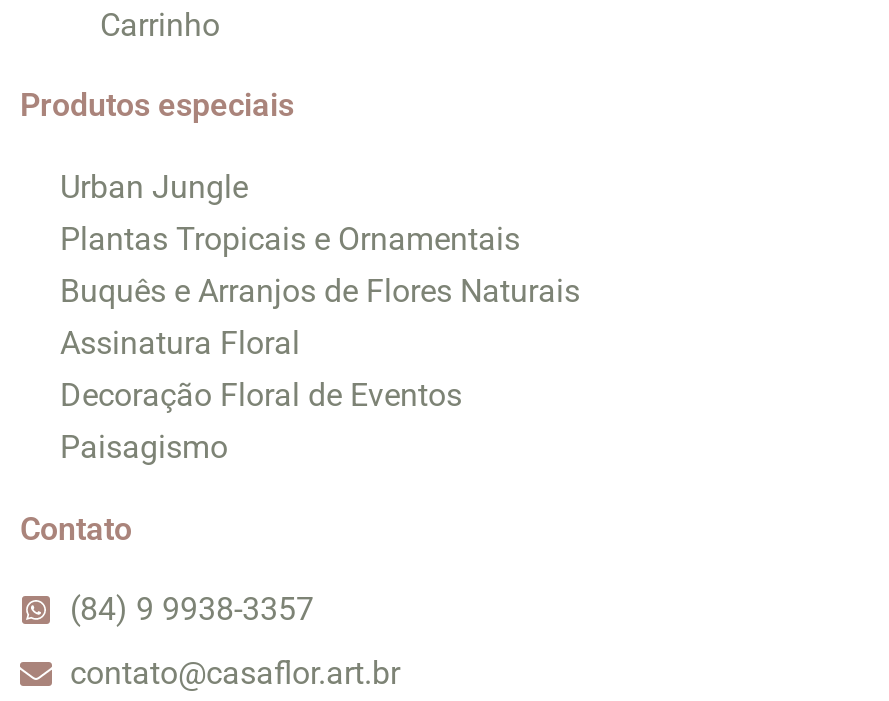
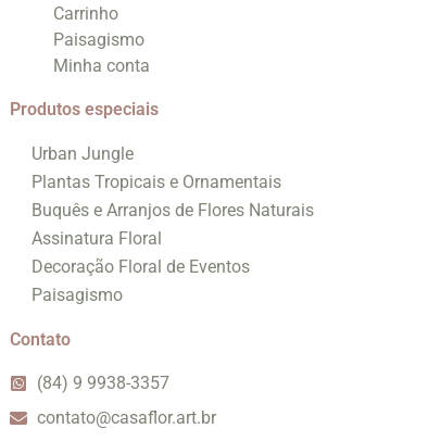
none -> [53,29,150,76] Paisagismo | Minha conta

